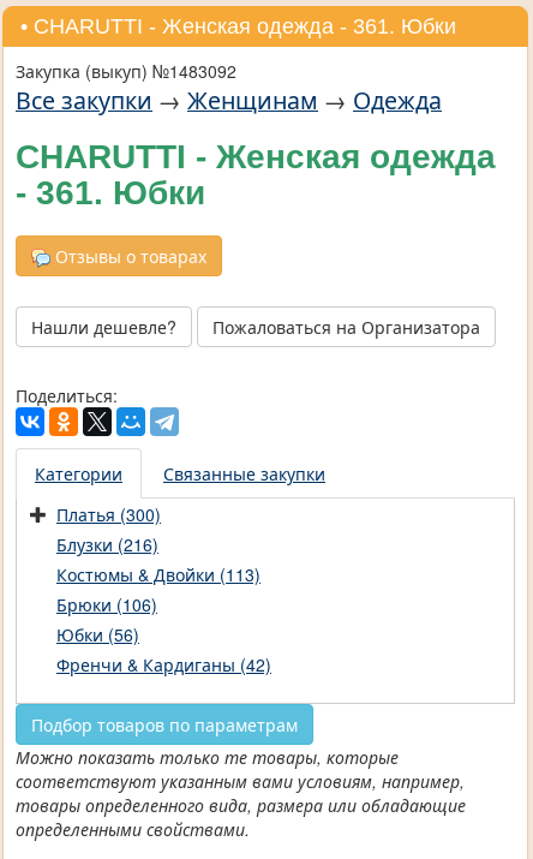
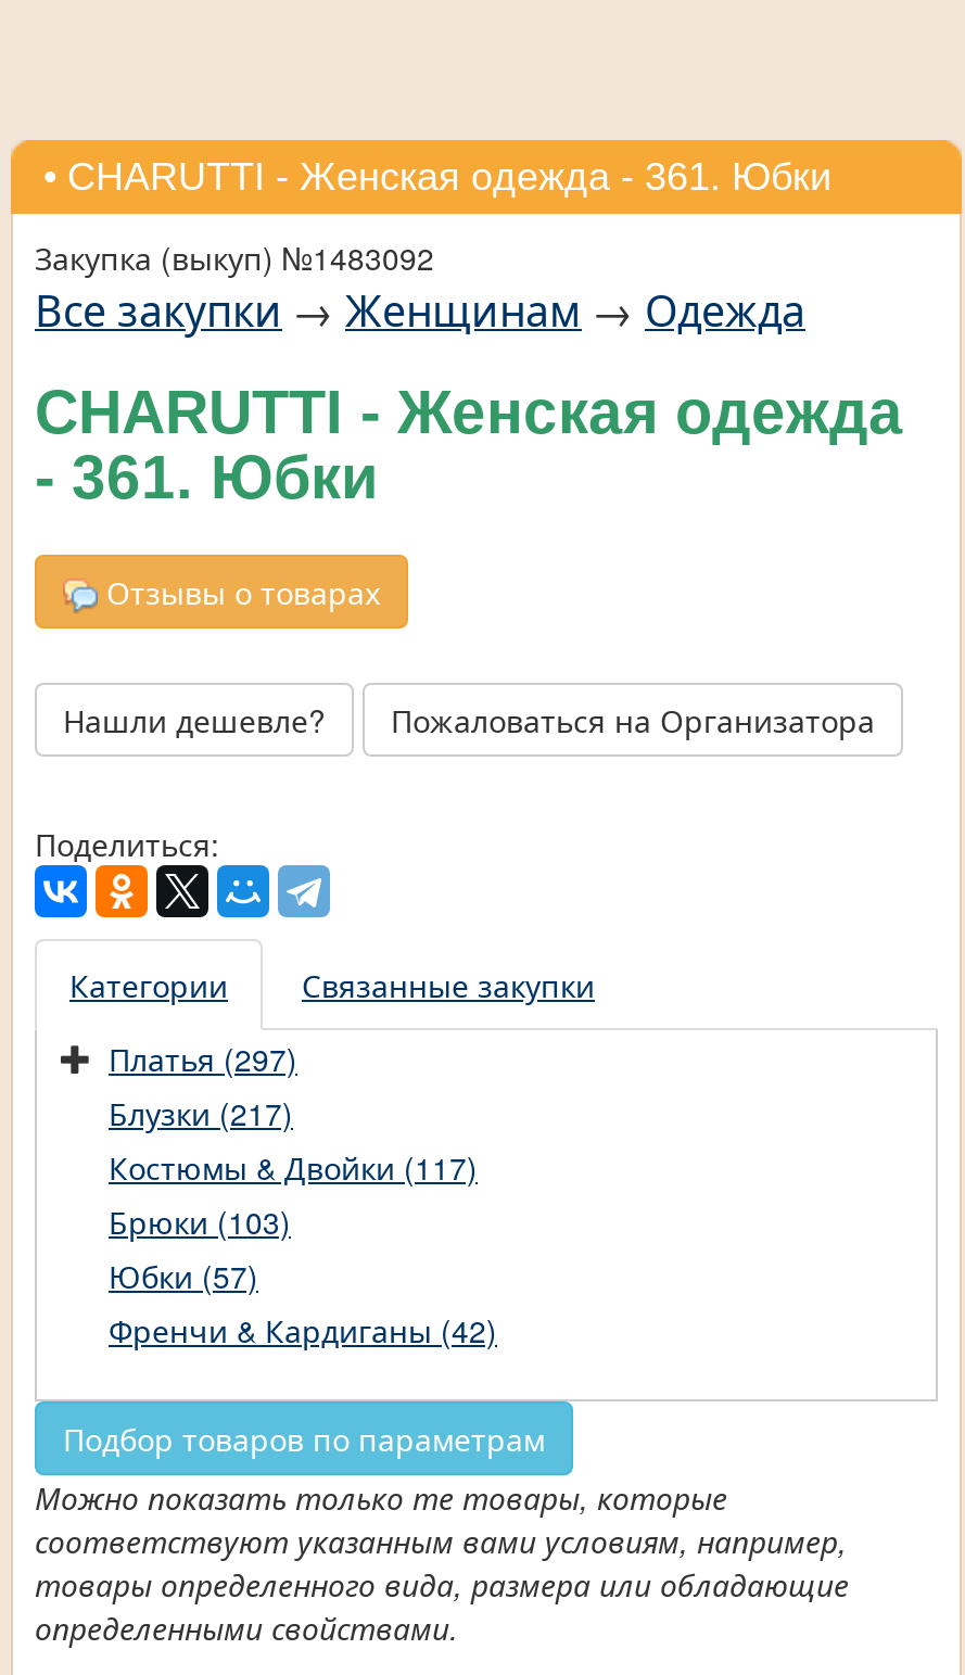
[56,503,161,527] Платья (300) -> [109,1037,297,1081] Платья (297)
[56,533,158,557] Блузки (216) -> [109,1092,293,1135] Блузки (217)
[56,563,260,587] Костюмы & Двойки (113) -> [109,1146,478,1189] Костюмы & Двойки (117)
[56,593,157,617] Брюки (106) -> [109,1200,291,1244] Брюки (103)
[56,623,139,647] Юбки (56) -> [109,1254,258,1298] Юбки (57)

